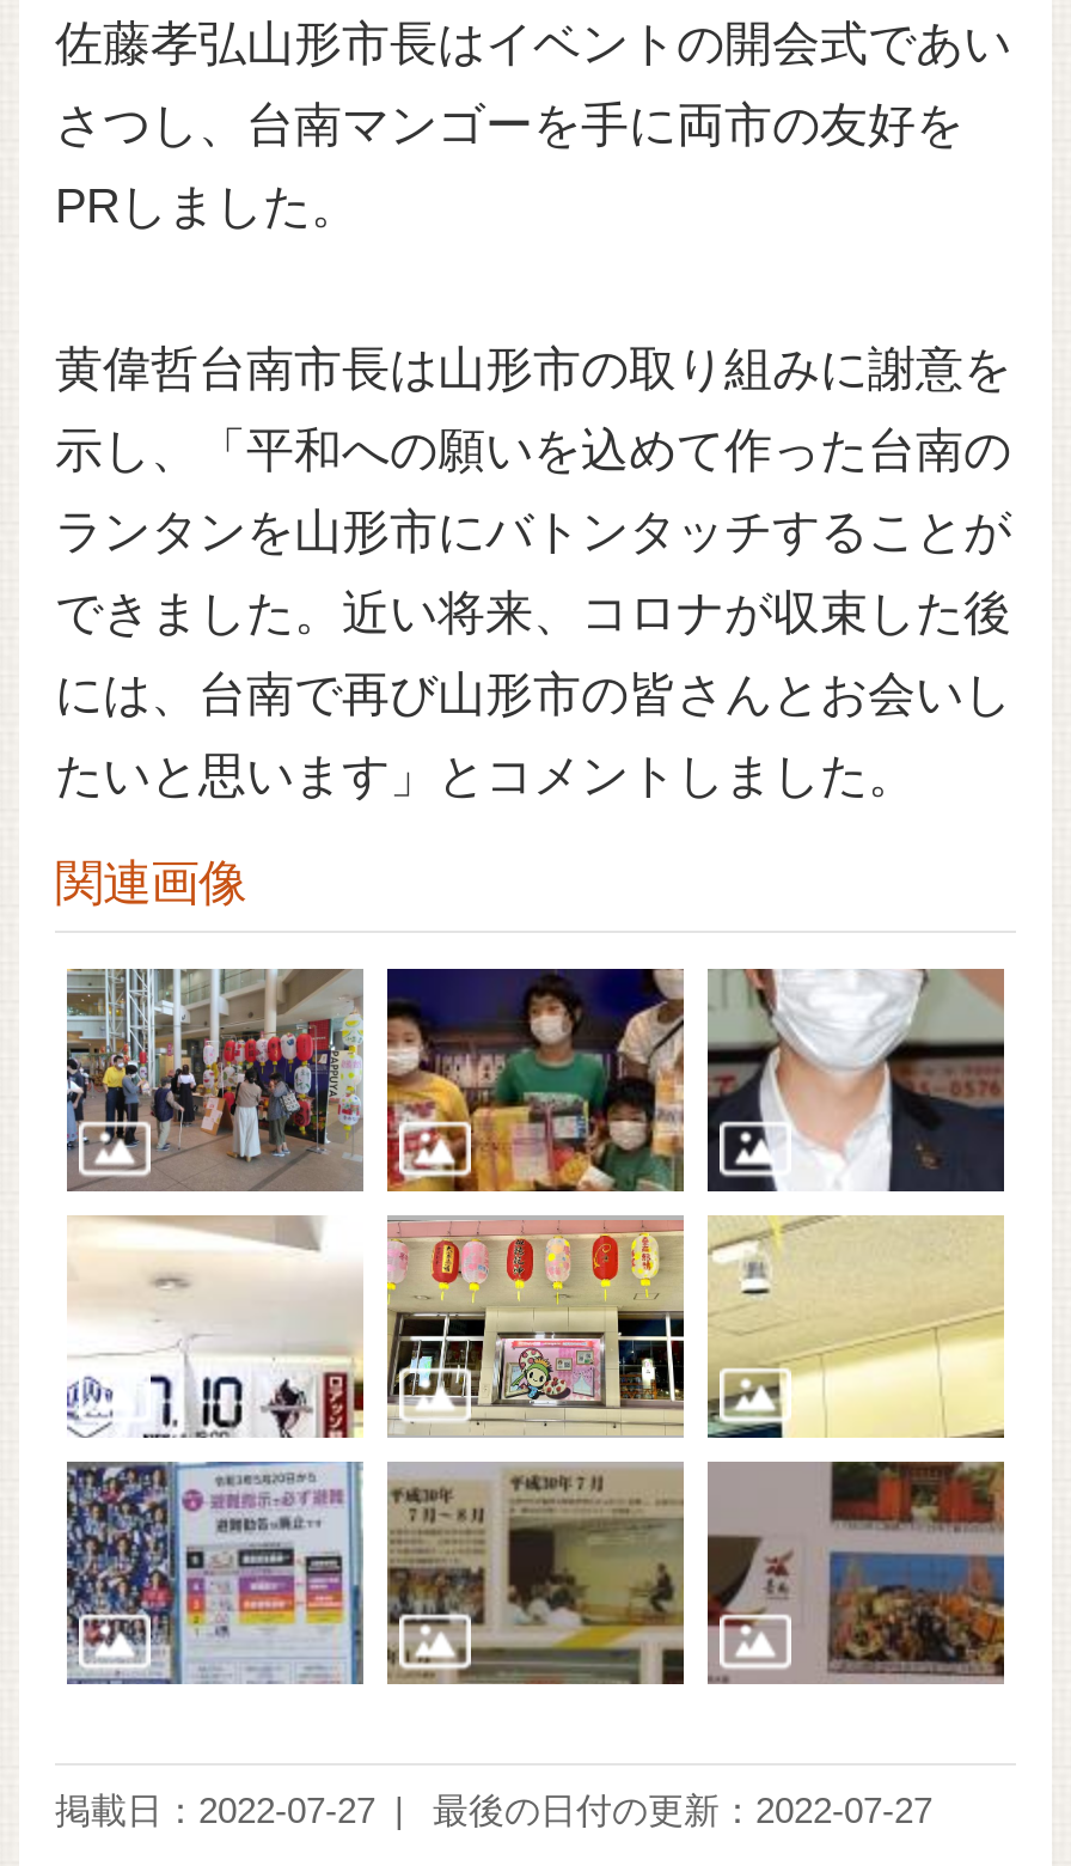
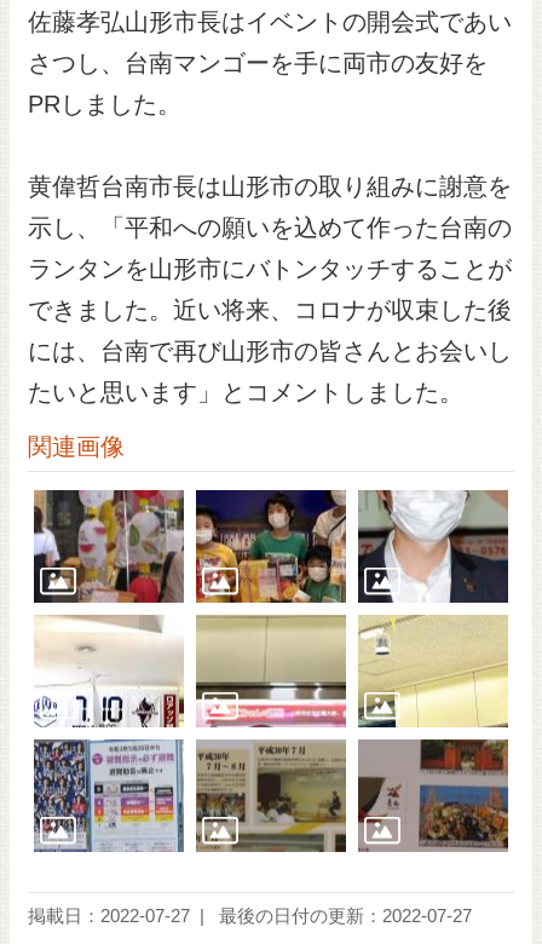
[65,966,363,1194] [image] -> [33,489,185,604] [image]
[385,1215,686,1438] [image] -> [195,616,347,727] [image]

